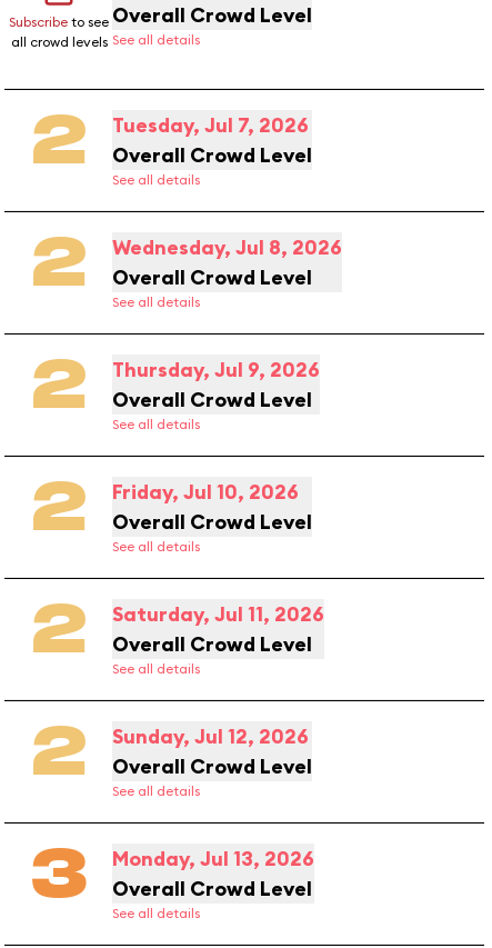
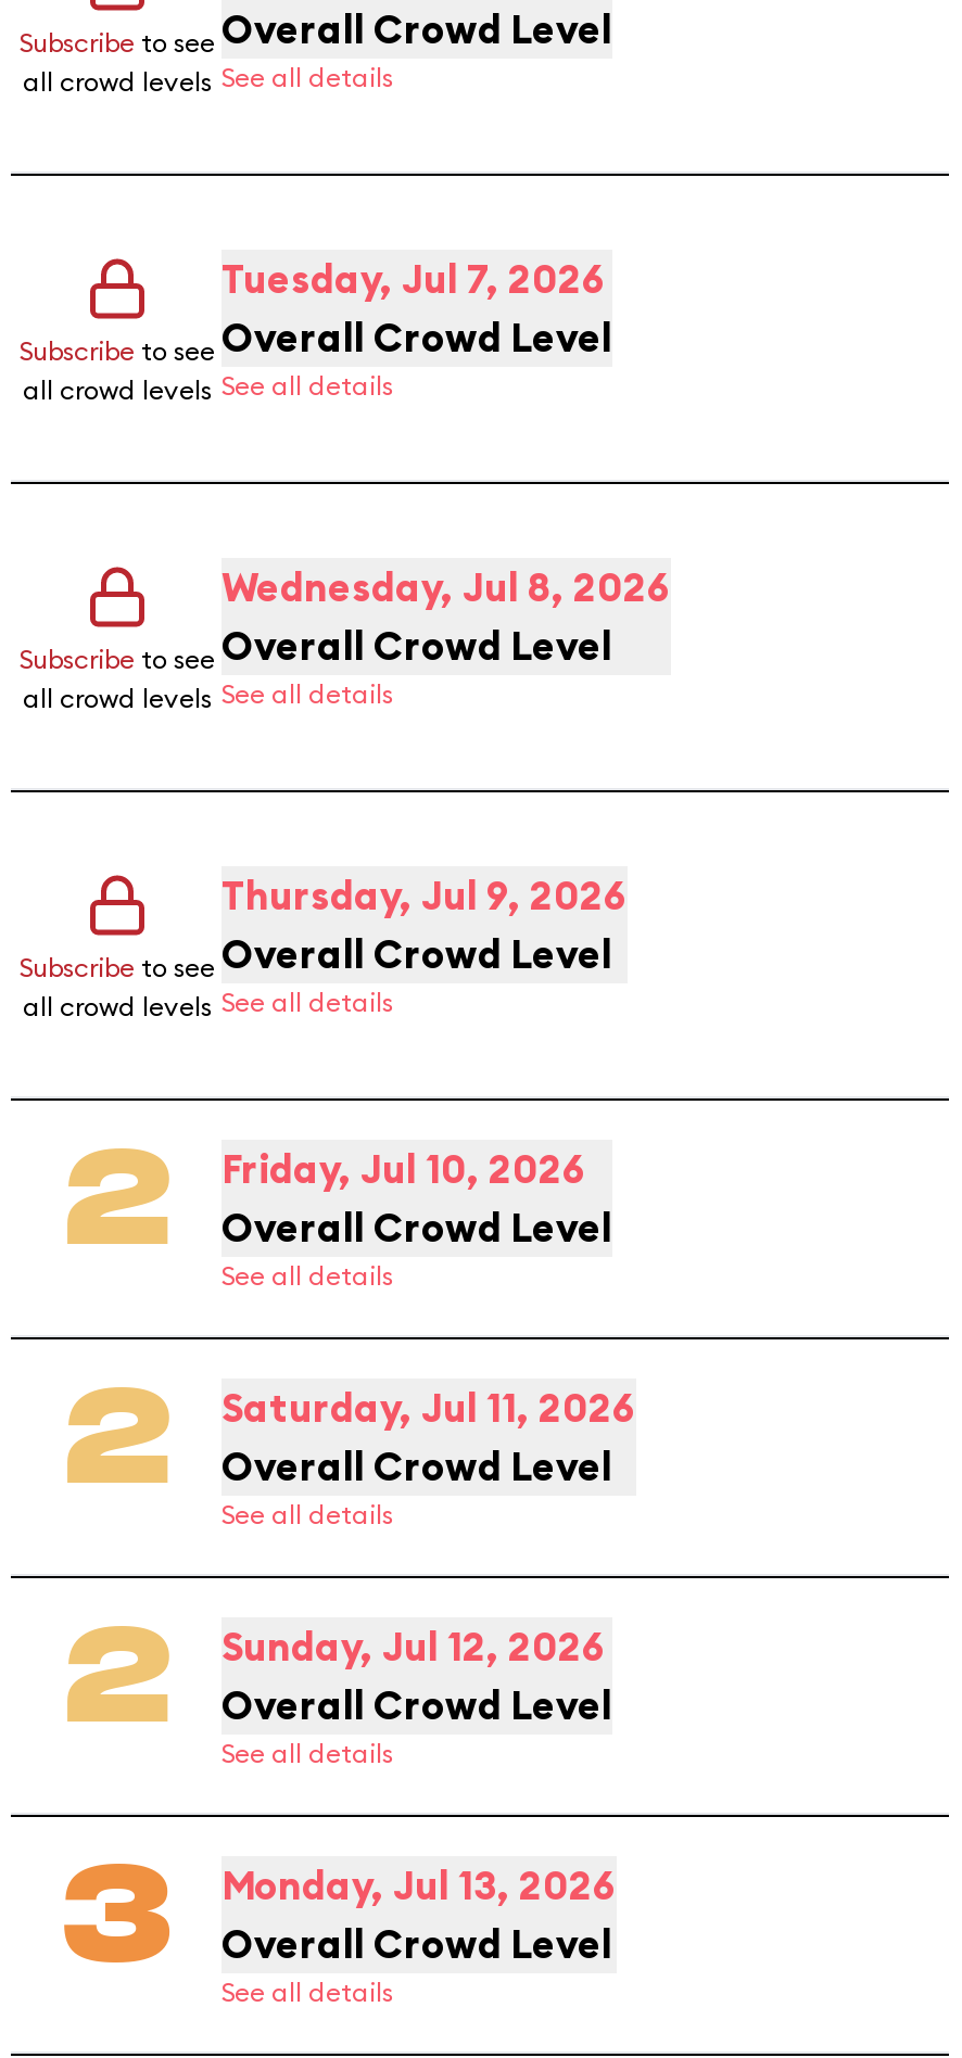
[31,110,87,177] 2 -> [20,334,215,406] Subscribe to see | all crowd levels
[31,232,87,299] 2 -> [20,643,215,714] Subscribe to see | all crowd levels
[31,355,87,421] 2 -> [20,951,215,1022] Subscribe to see | all crowd levels

